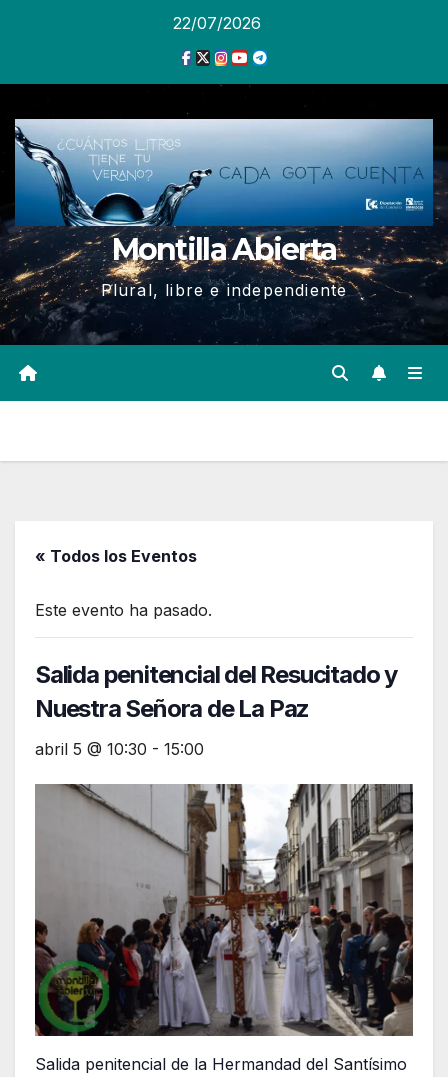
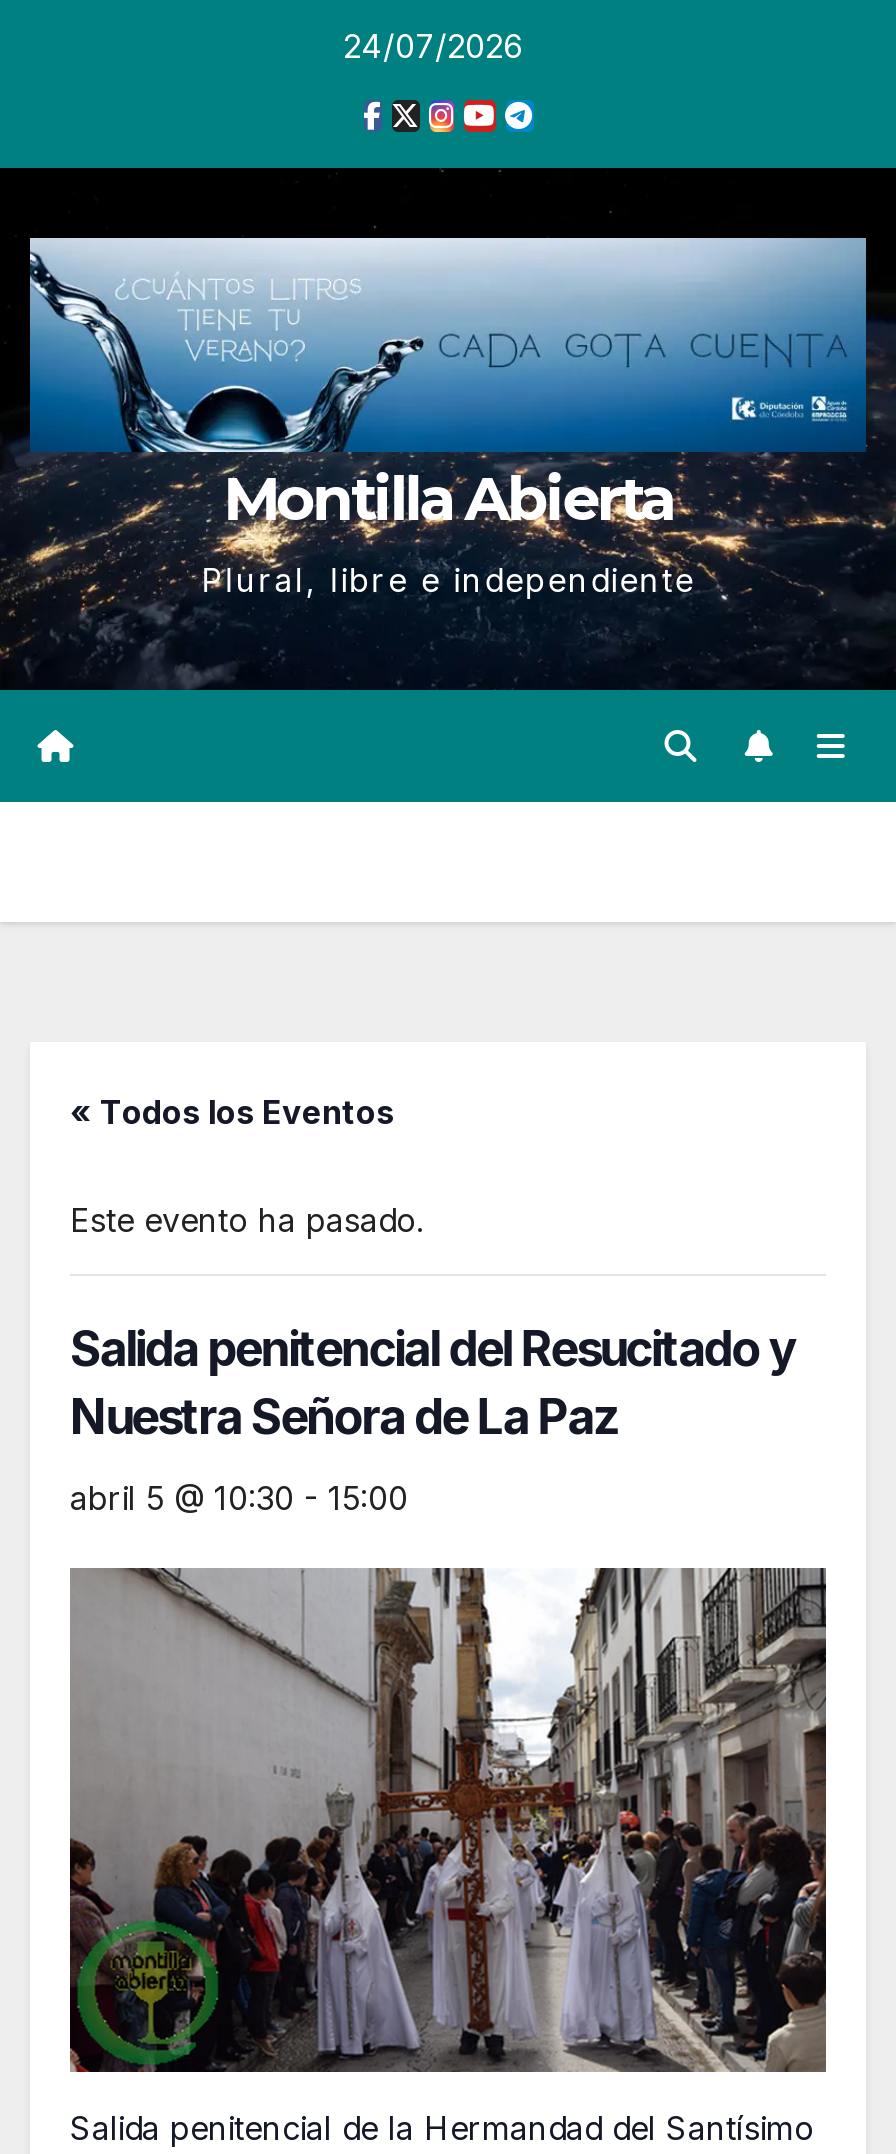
[172,13,260,33] 22/07/2026 -> [343,26,523,66] 24/07/2026

